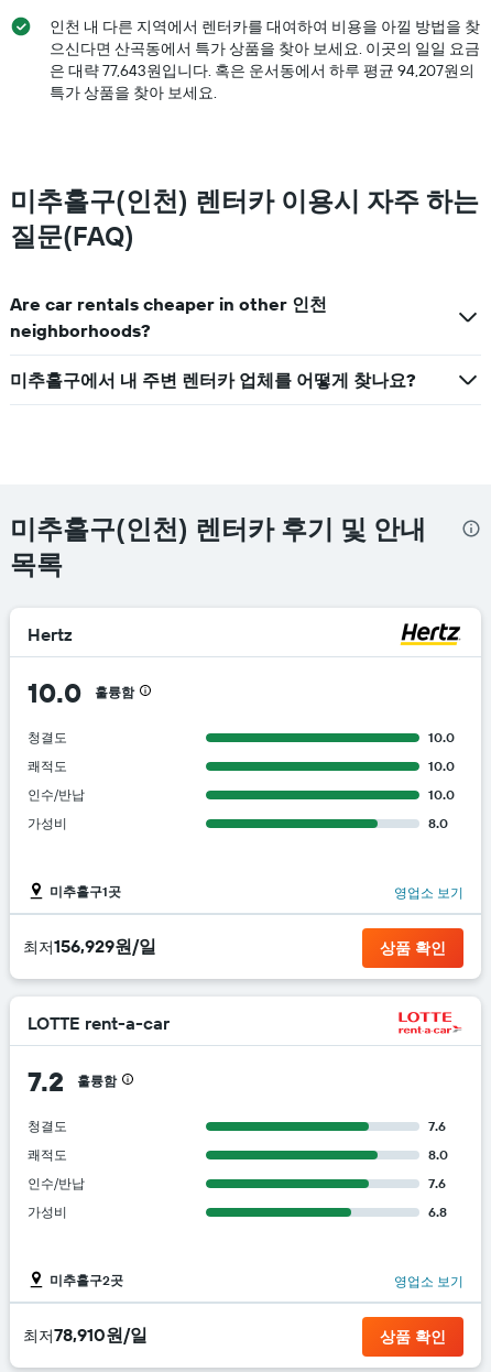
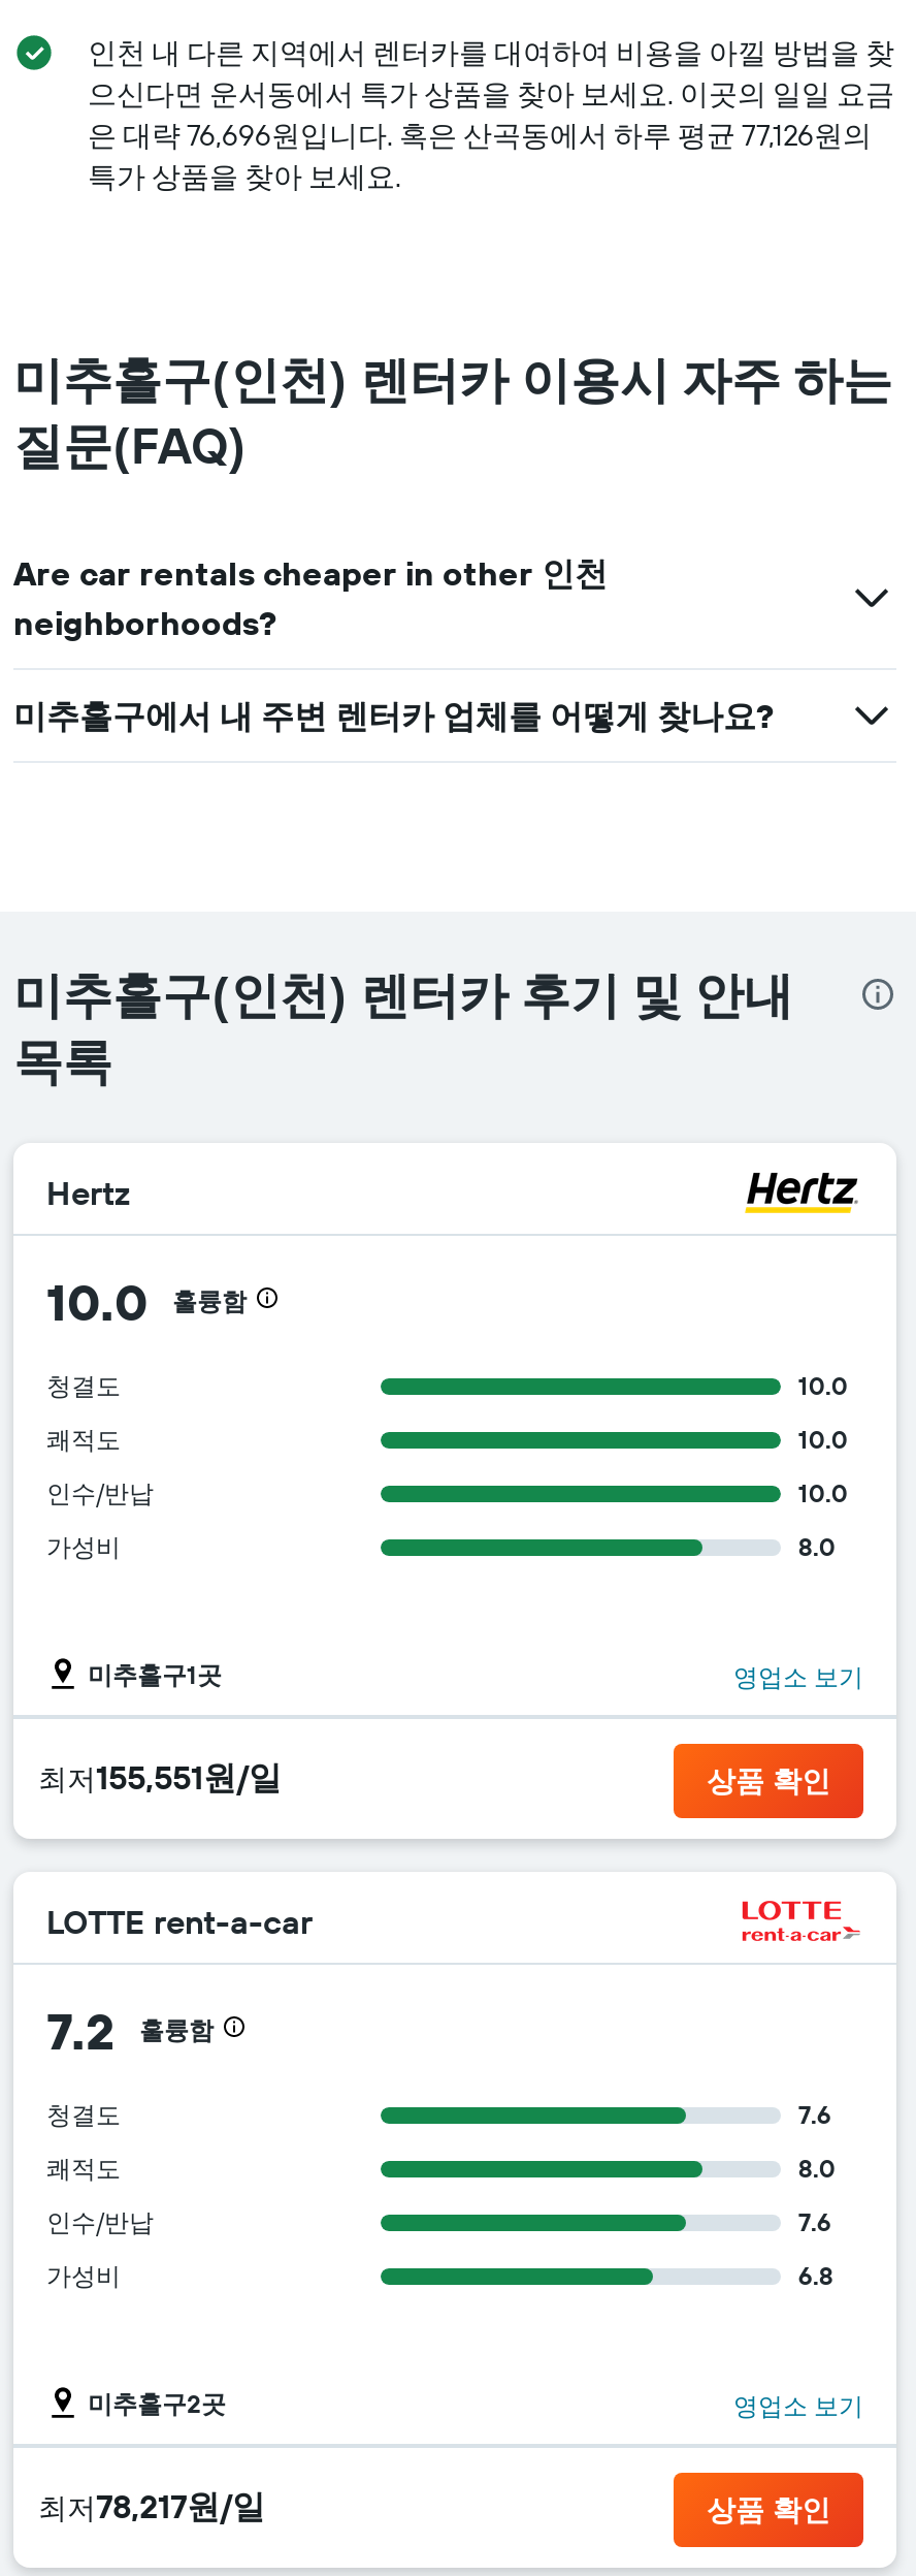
[50,38,480,58] 으신다면 산곡동에서 특가 상품을 찾아 보세요. 이곳의 일일 요금 -> [88,75,894,112] 으신다면 운서동에서 특가 상품을 찾아 보세요. 이곳의 일일 요금
[50,60,474,80] 은 대략 77,643원입니다. 혹은 운서동에서 하루 평균 94,207원의 -> [88,116,872,153] 은 대략 76,696원입니다. 혹은 산곡동에서 하루 평균 77,126원의
[23,935,156,957] 최저156,929원/일 -> [38,1756,282,1797] 최저155,551원/일
[23,1323,148,1345] 최저78,910원/일 -> [38,2485,265,2526] 최저78,217원/일

